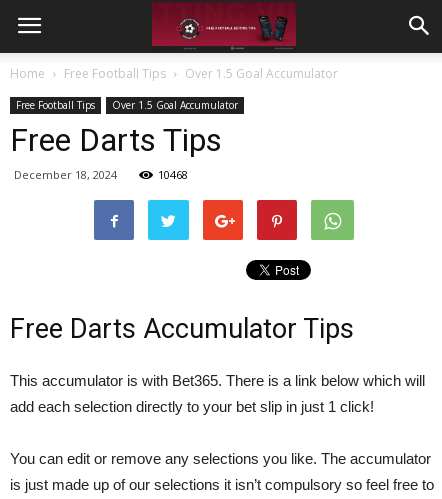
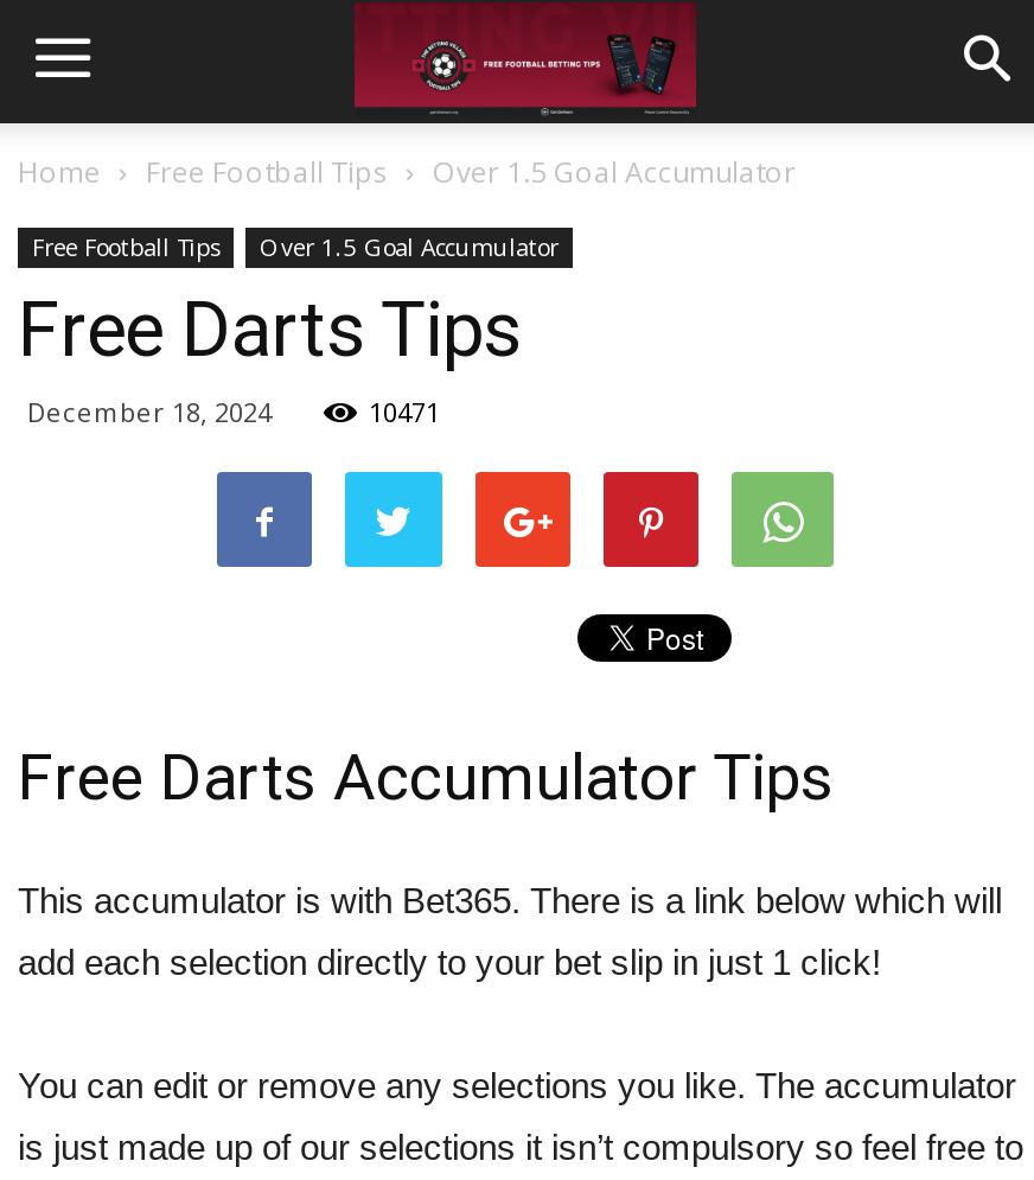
[158,167,188,182] 10468 -> [369,394,440,429] 10471

